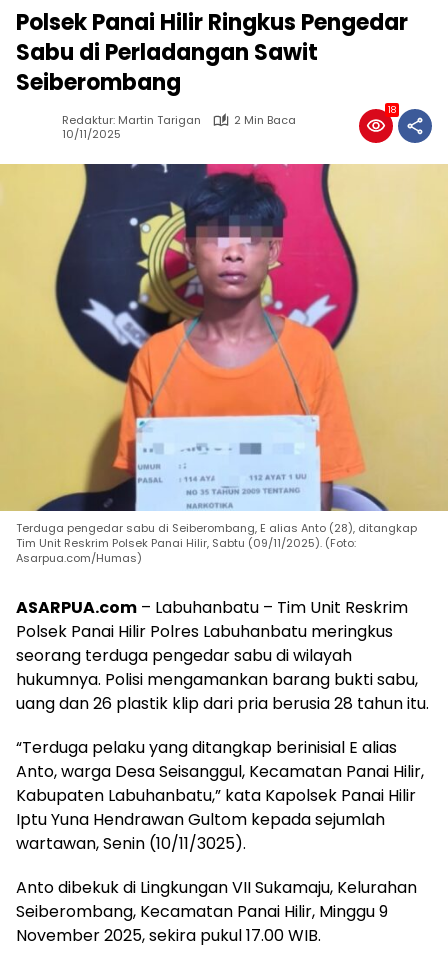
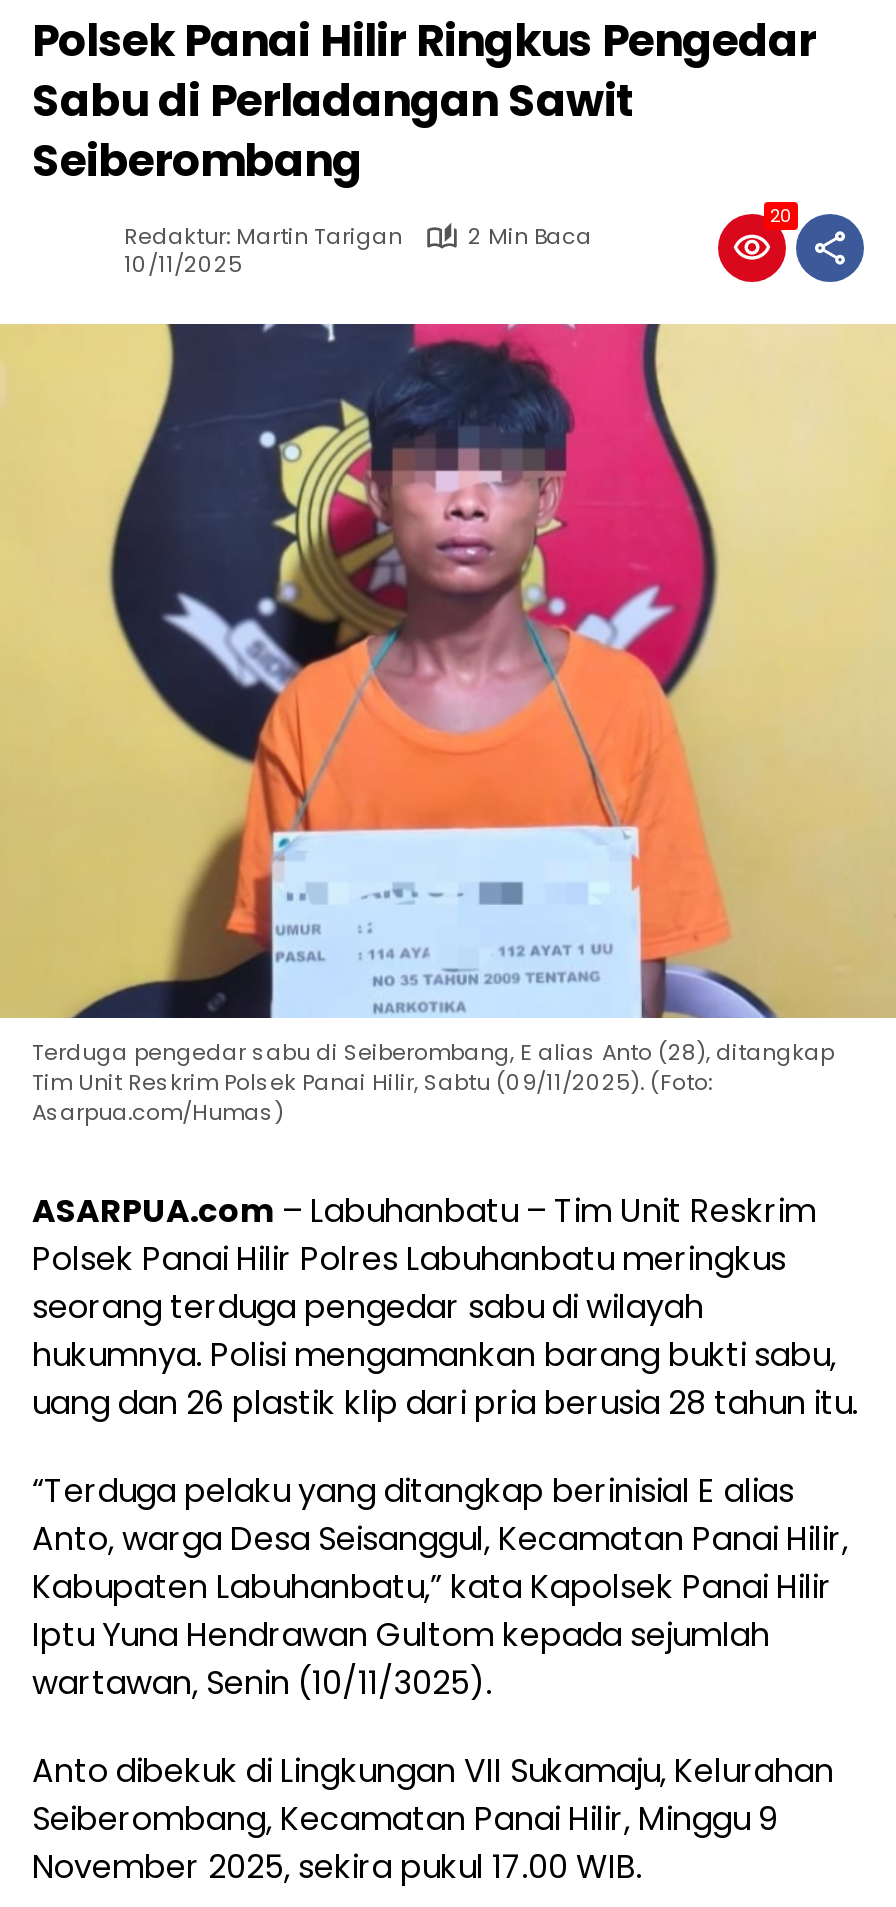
[388,104,396,116] 18 -> [770,204,792,228] 20

